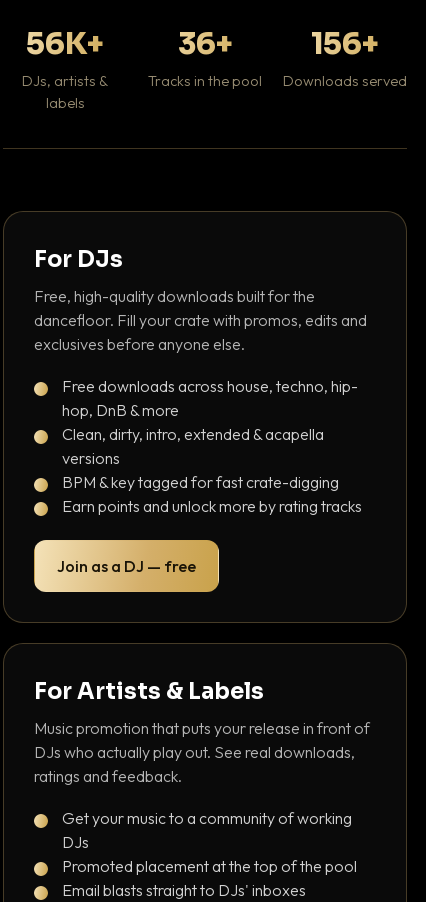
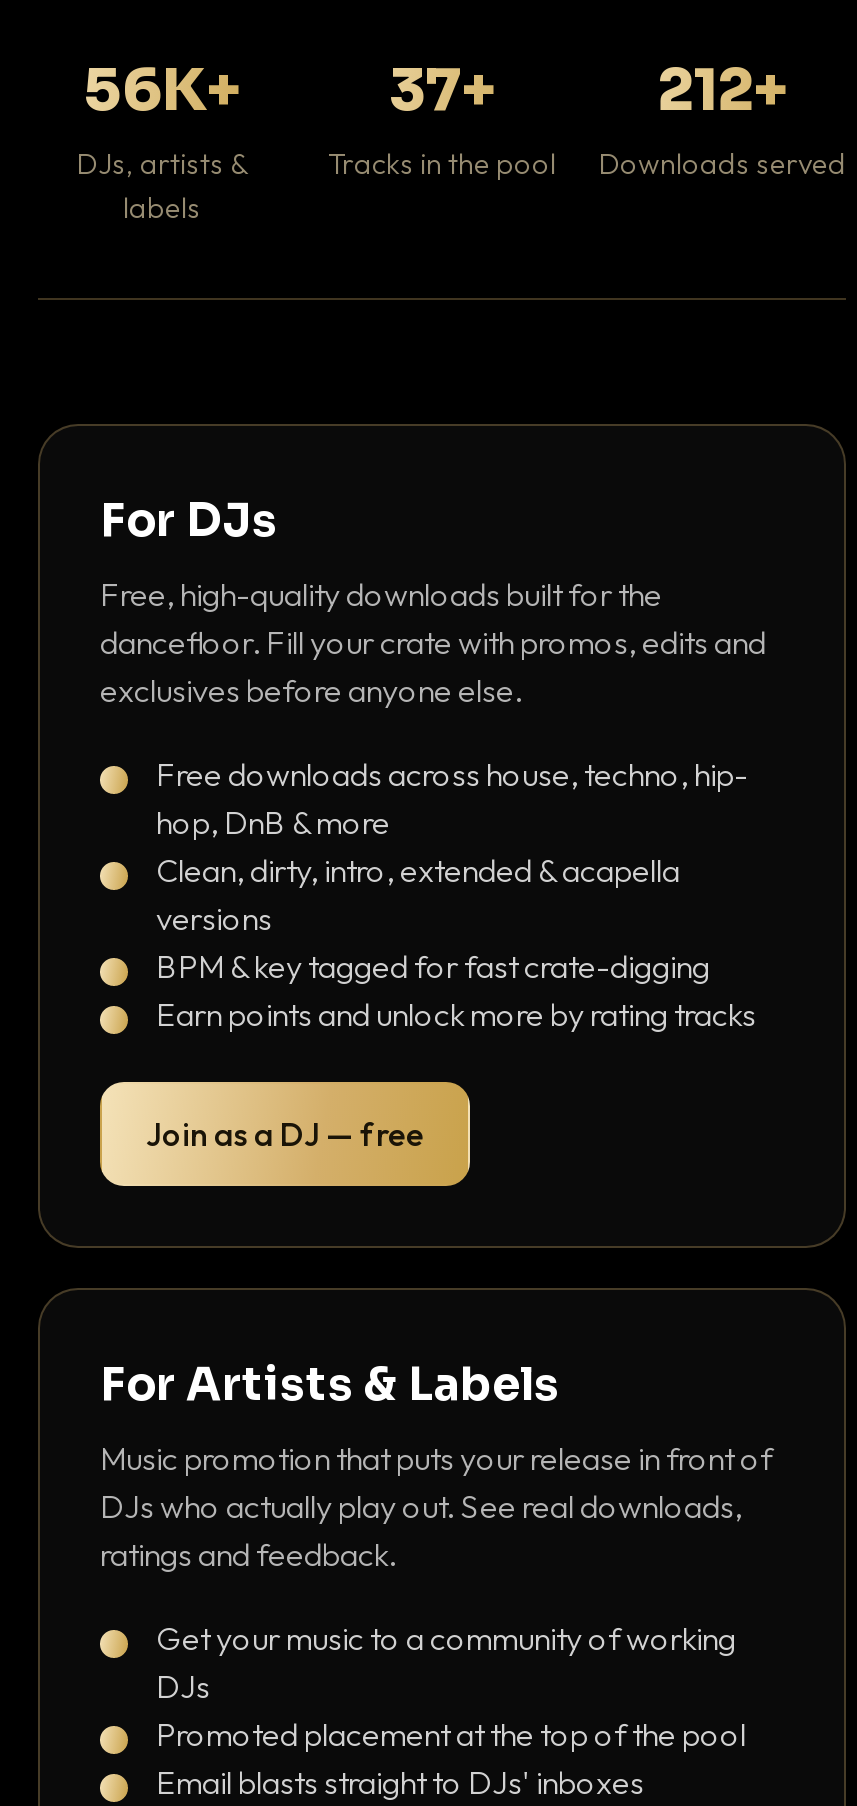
[177,26,232,62] 36+ -> [389,54,495,126] 37+
[311,26,379,62] 156+ -> [657,54,787,126] 212+

